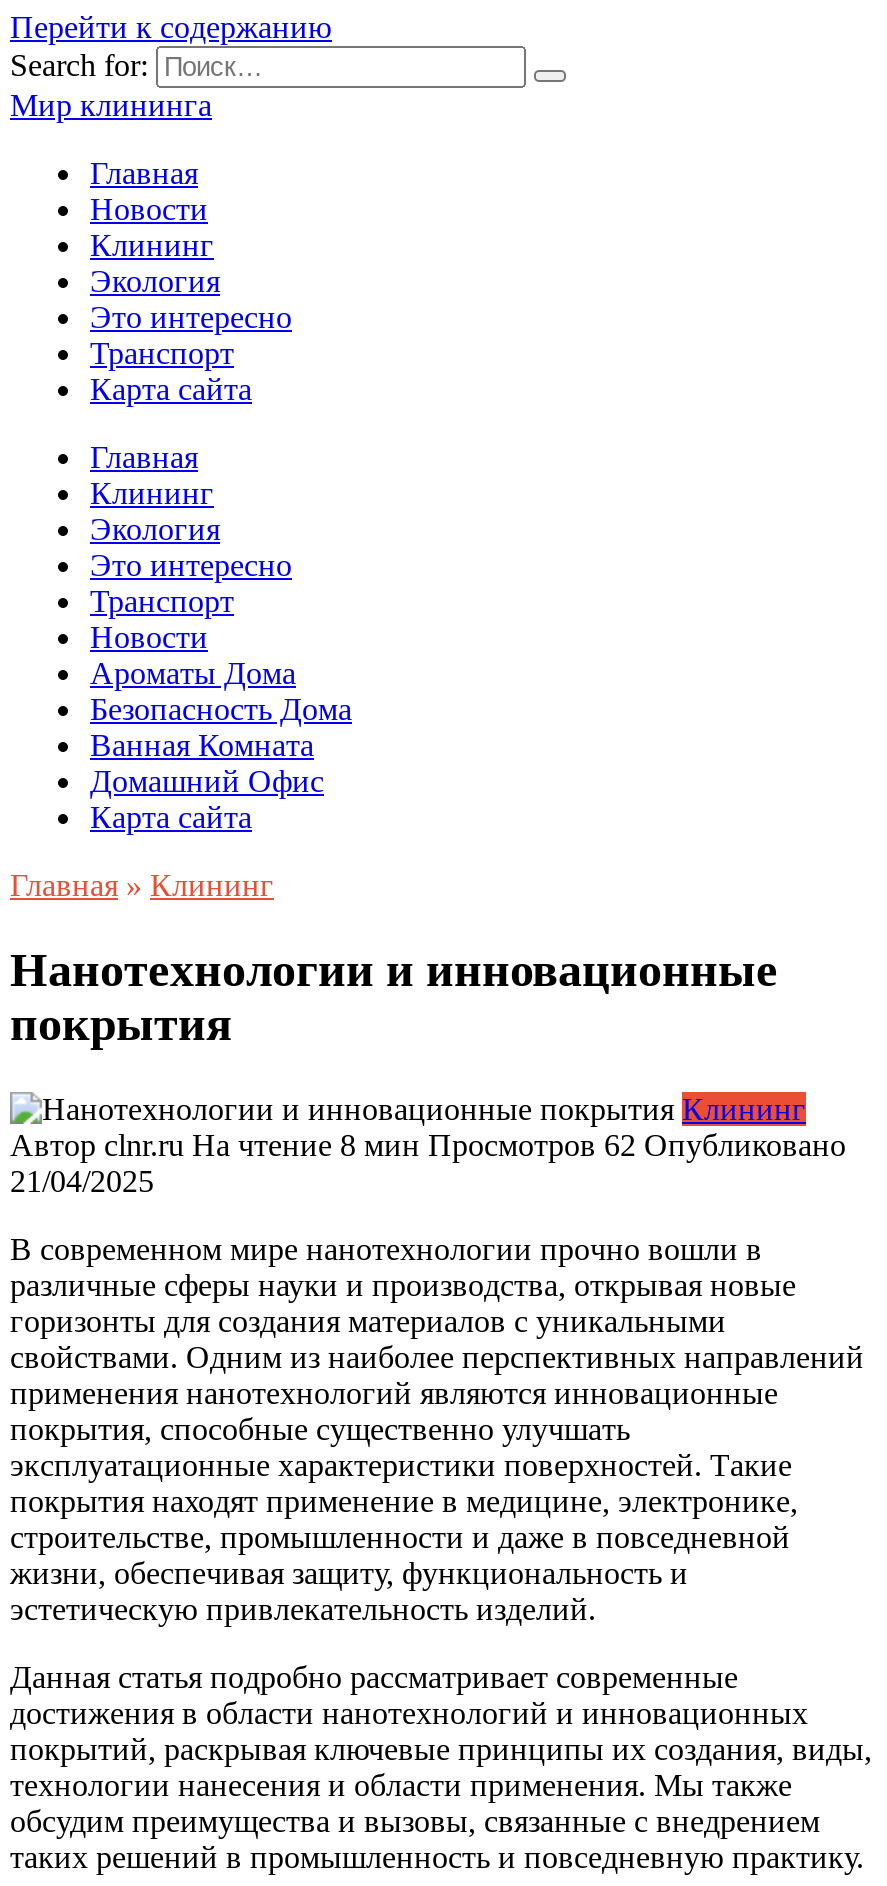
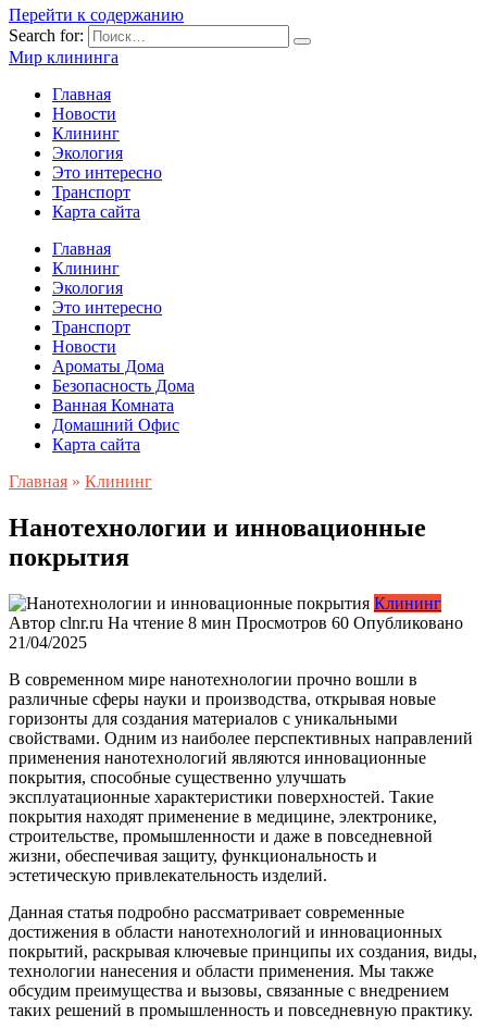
[10,1128,846,1162] Автор clnr.ru На чтение 8 мин Просмотров 62 Опубликовано -> [9,613,463,632] Автор clnr.ru На чтение 8 мин Просмотров 60 Опубликовано

